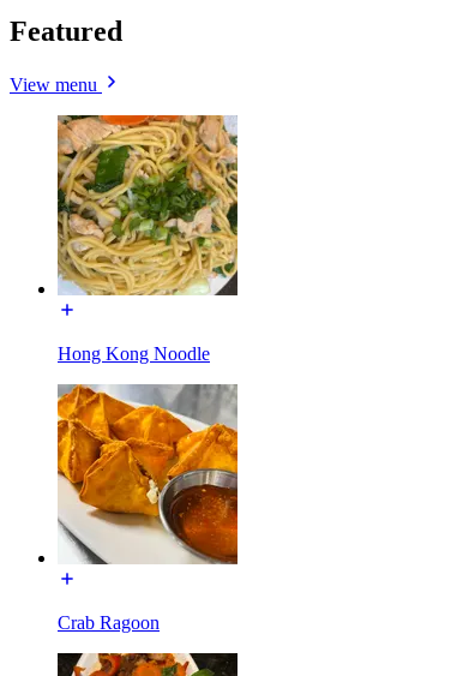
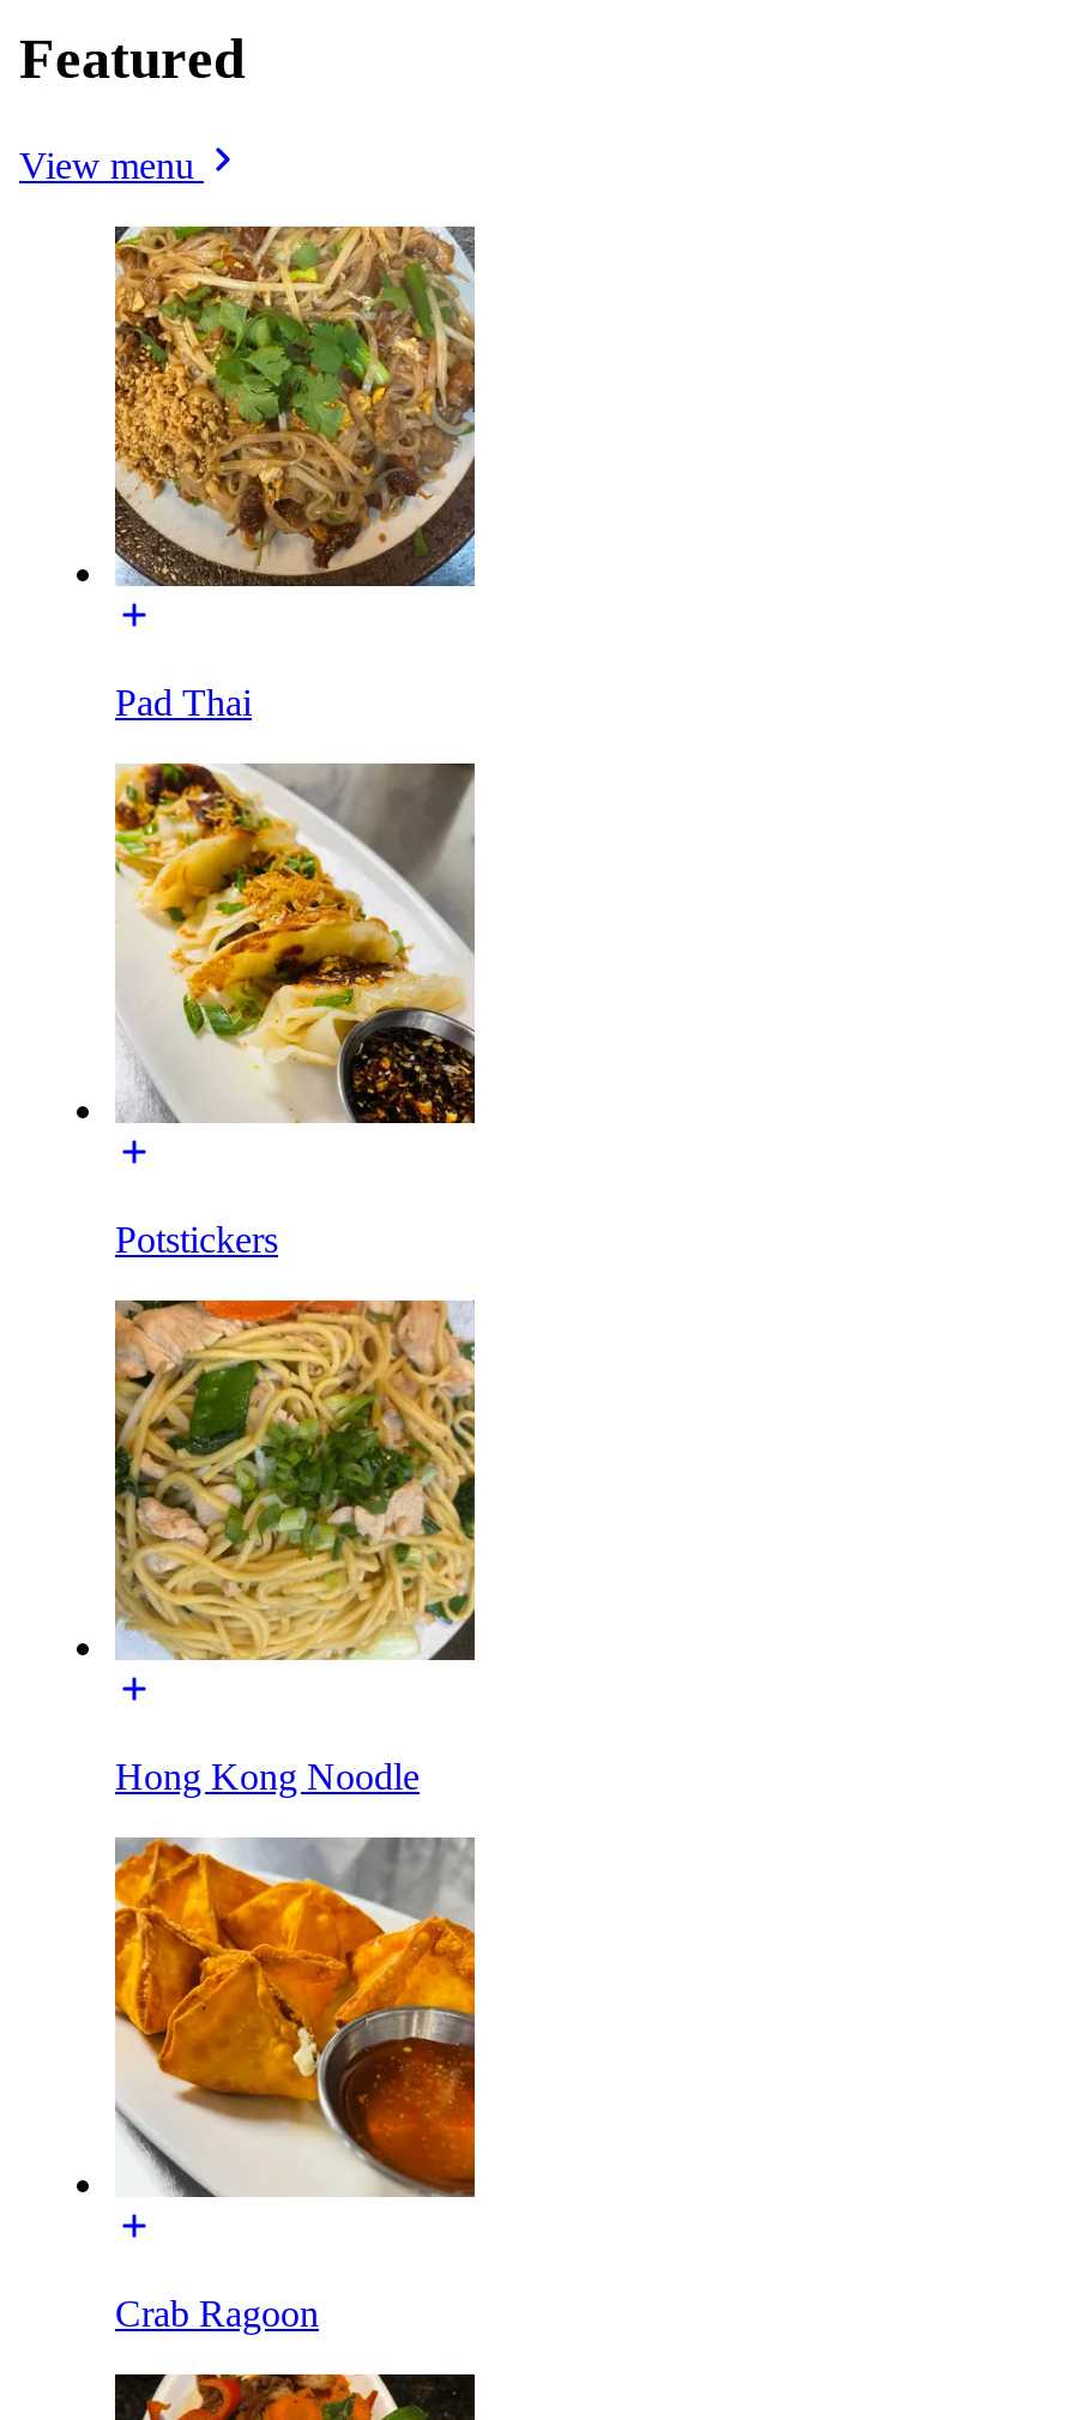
none -> [113,224,477,722] [image] | Pad Thai
none -> [115,764,477,1259] [image] | Potstickers

